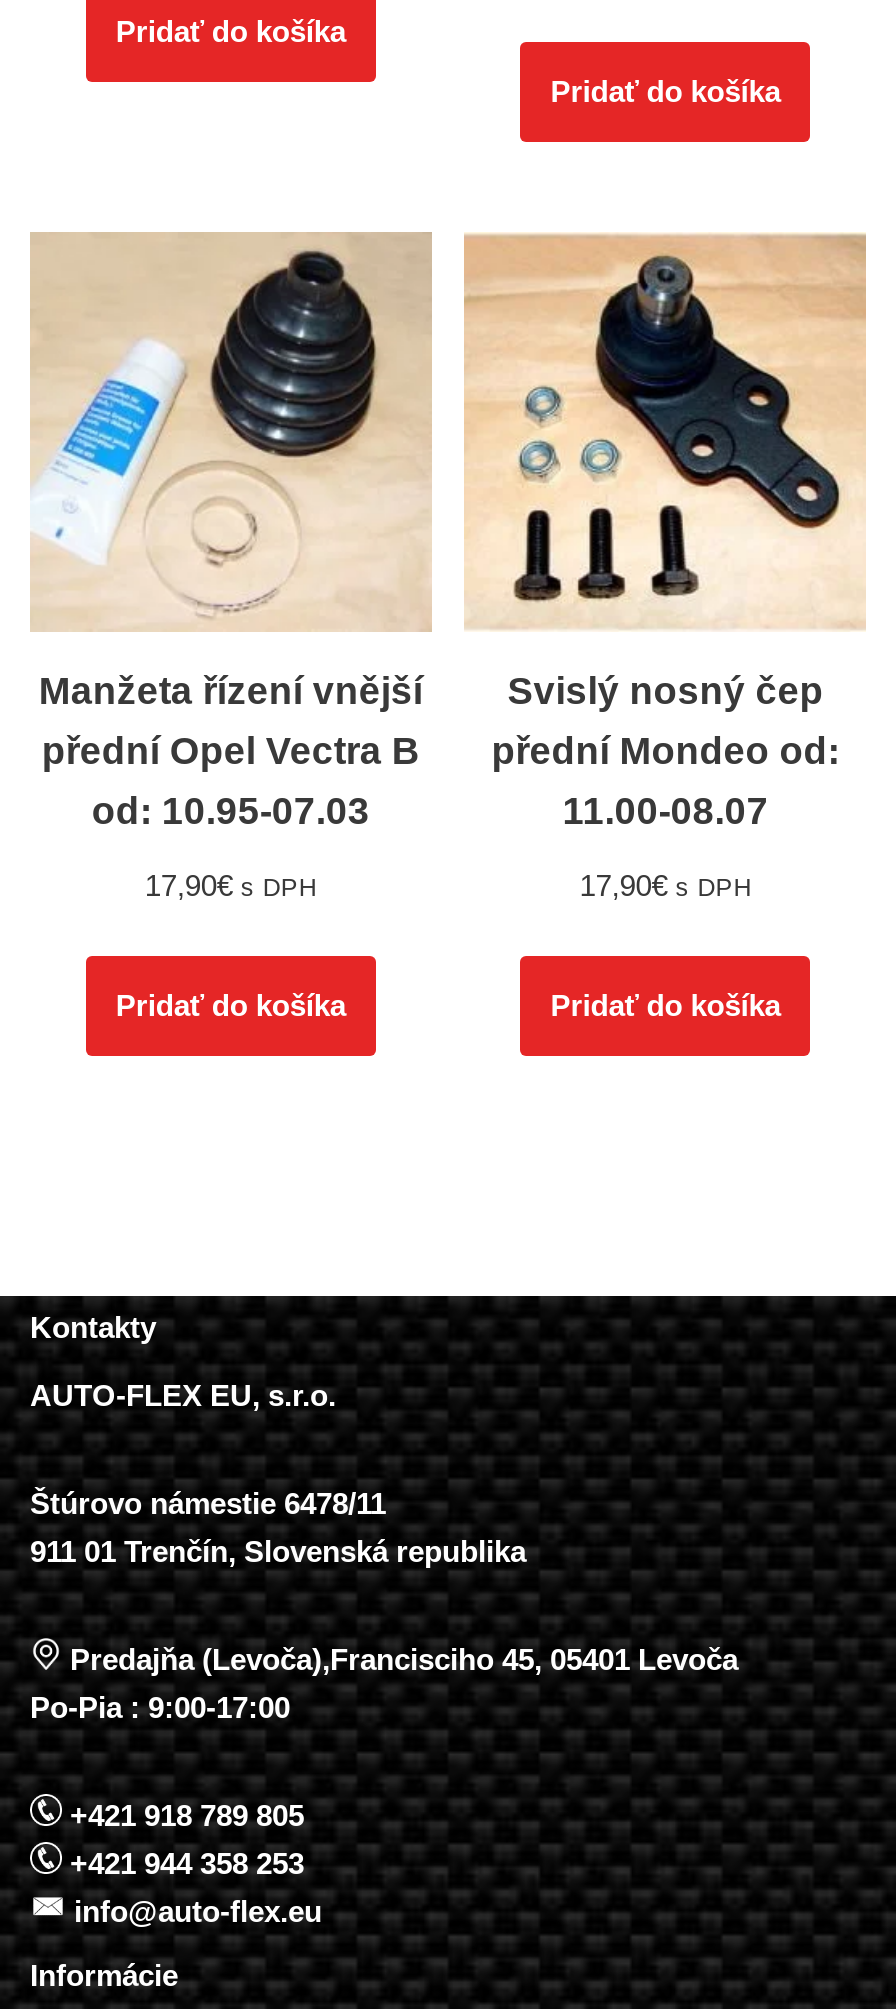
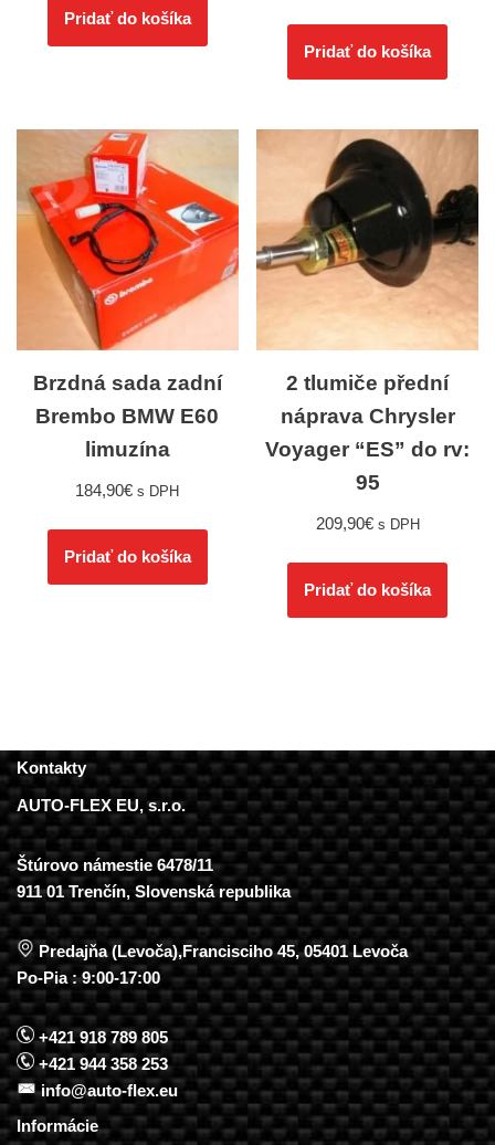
[30,236,430,832] [image] | Manžeta řízení vnější | přední Opel Vectra B | od: 10.95-07.03 -> [15,130,239,461] [image] | Brzdná sada zadní | Brembo BMW E60 | limuzína
[466,234,866,832] [image] | Svislý nosný čep | přední Mondeo od: | 11.00-08.07 -> [256,129,480,494] [image] | 2 tlumiče přední | náprava Chrysler | Voyager “ES” do rv: | 95
[145,867,317,901] 17,90€ s DPH -> [75,480,179,499] 184,90€ s DPH
[579,867,751,901] 17,90€ s DPH -> [316,513,420,532] 209,90€ s DPH

